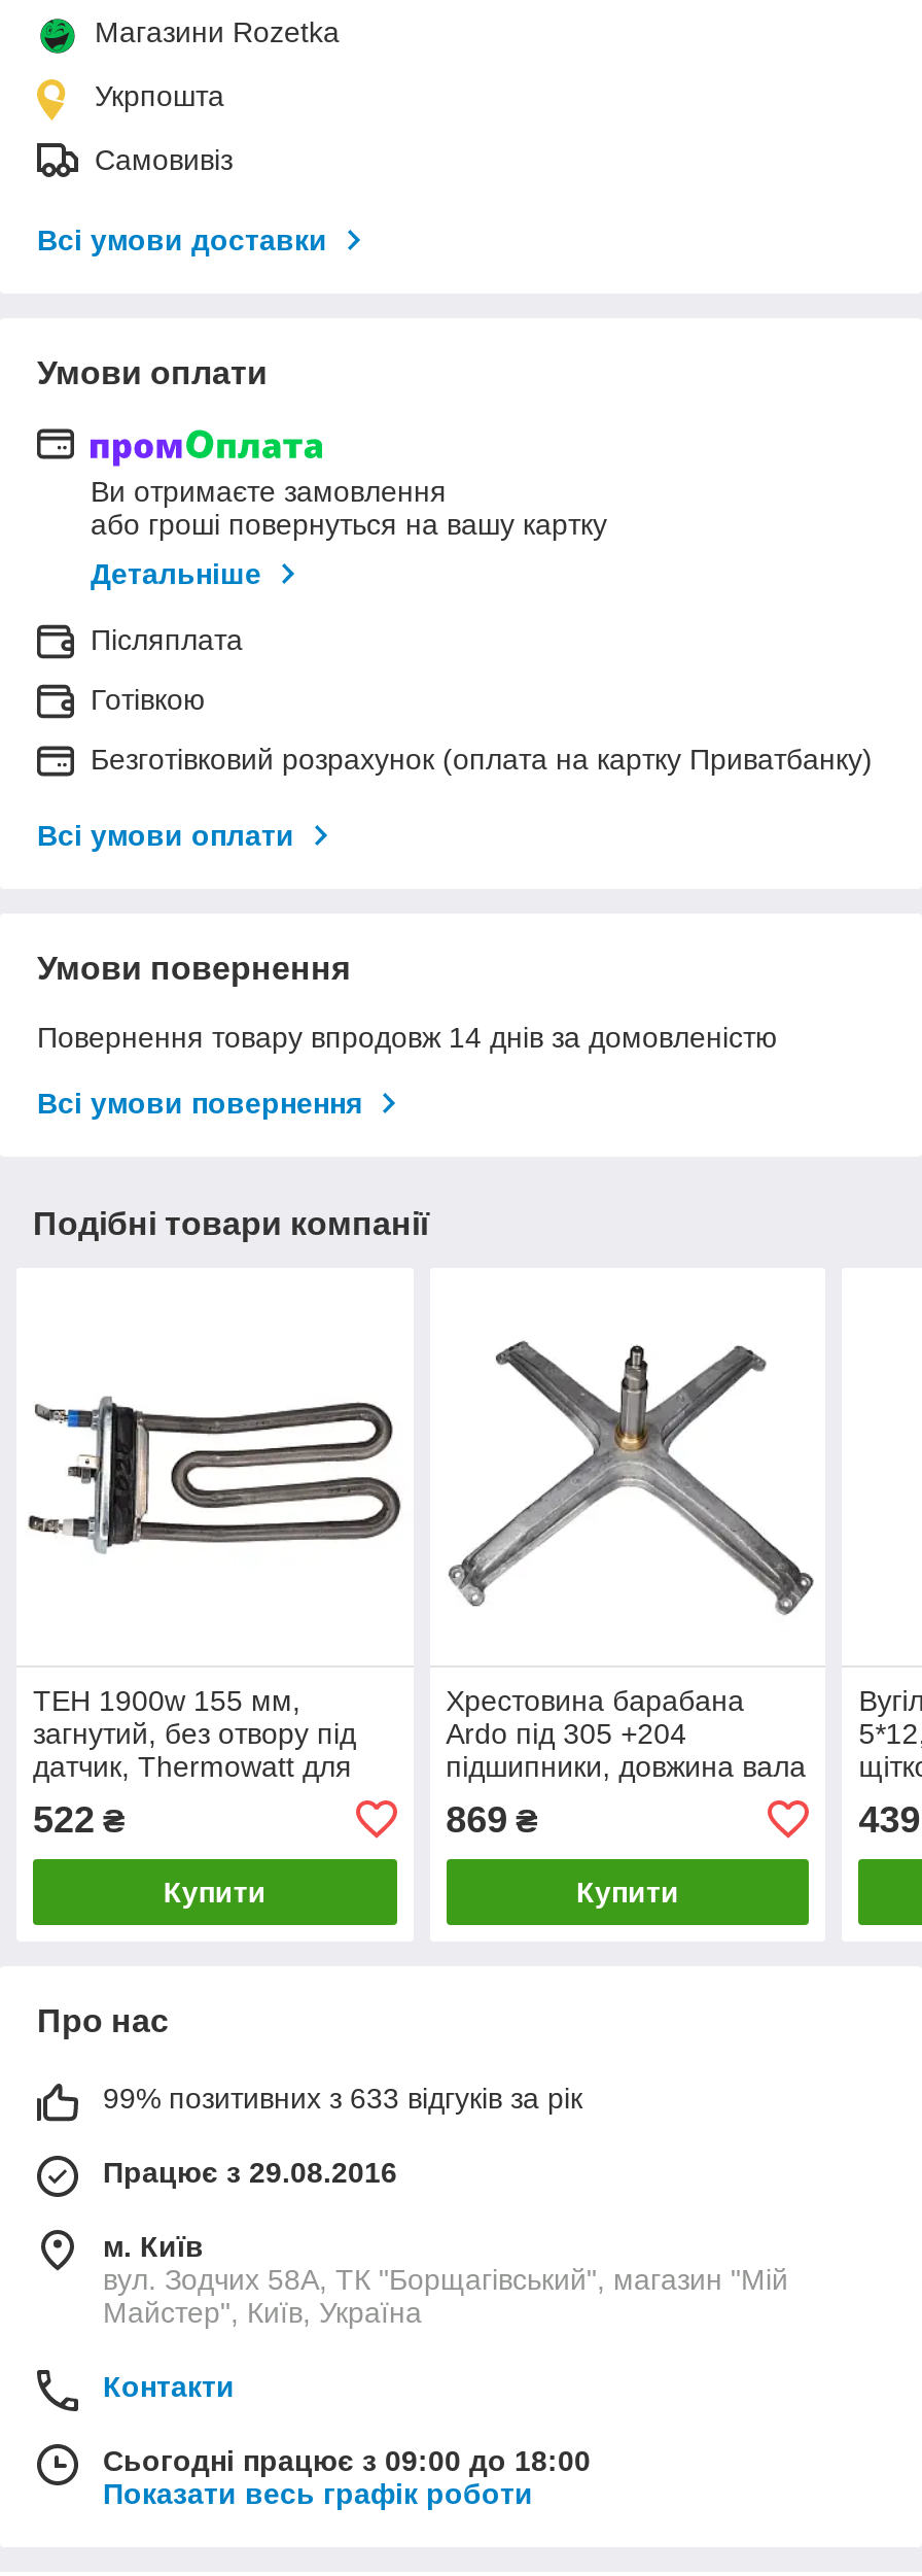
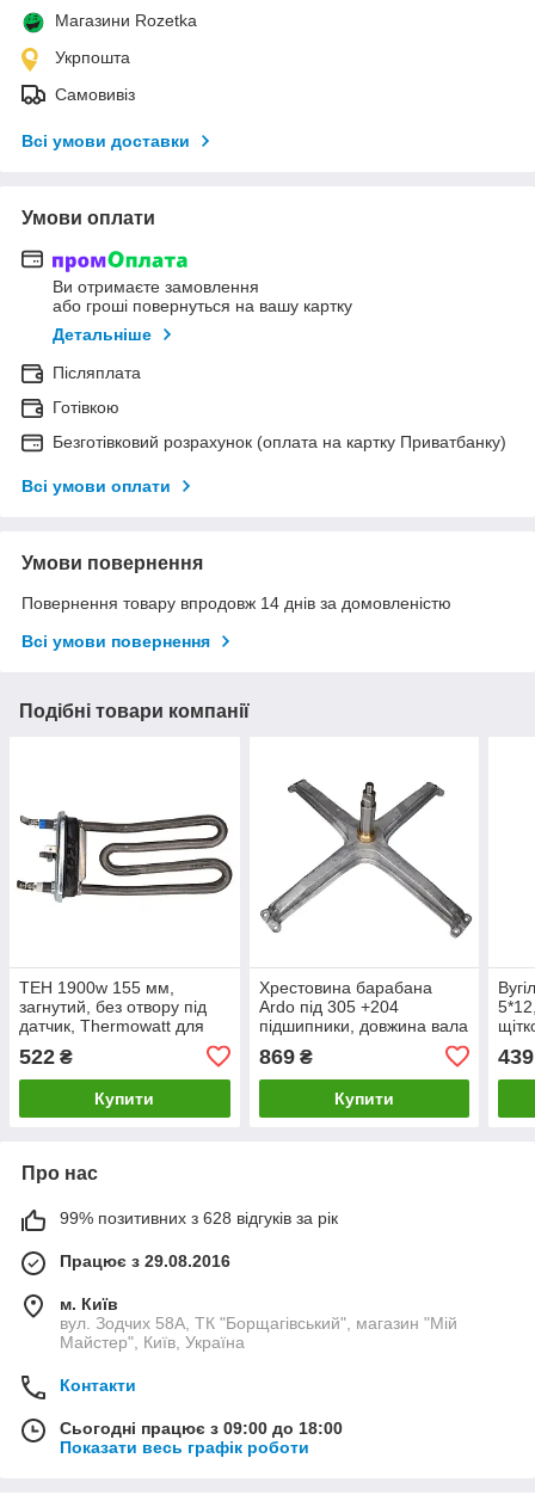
[103,2081,582,2114] 99% позитивних з 633 відгуків за рік -> [60,1208,338,1227] 99% позитивних з 628 відгуків за рік

